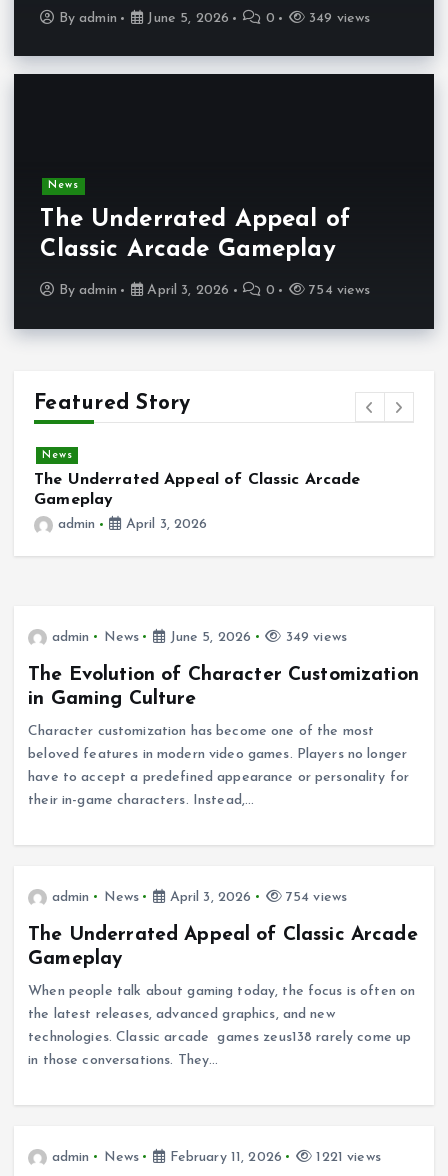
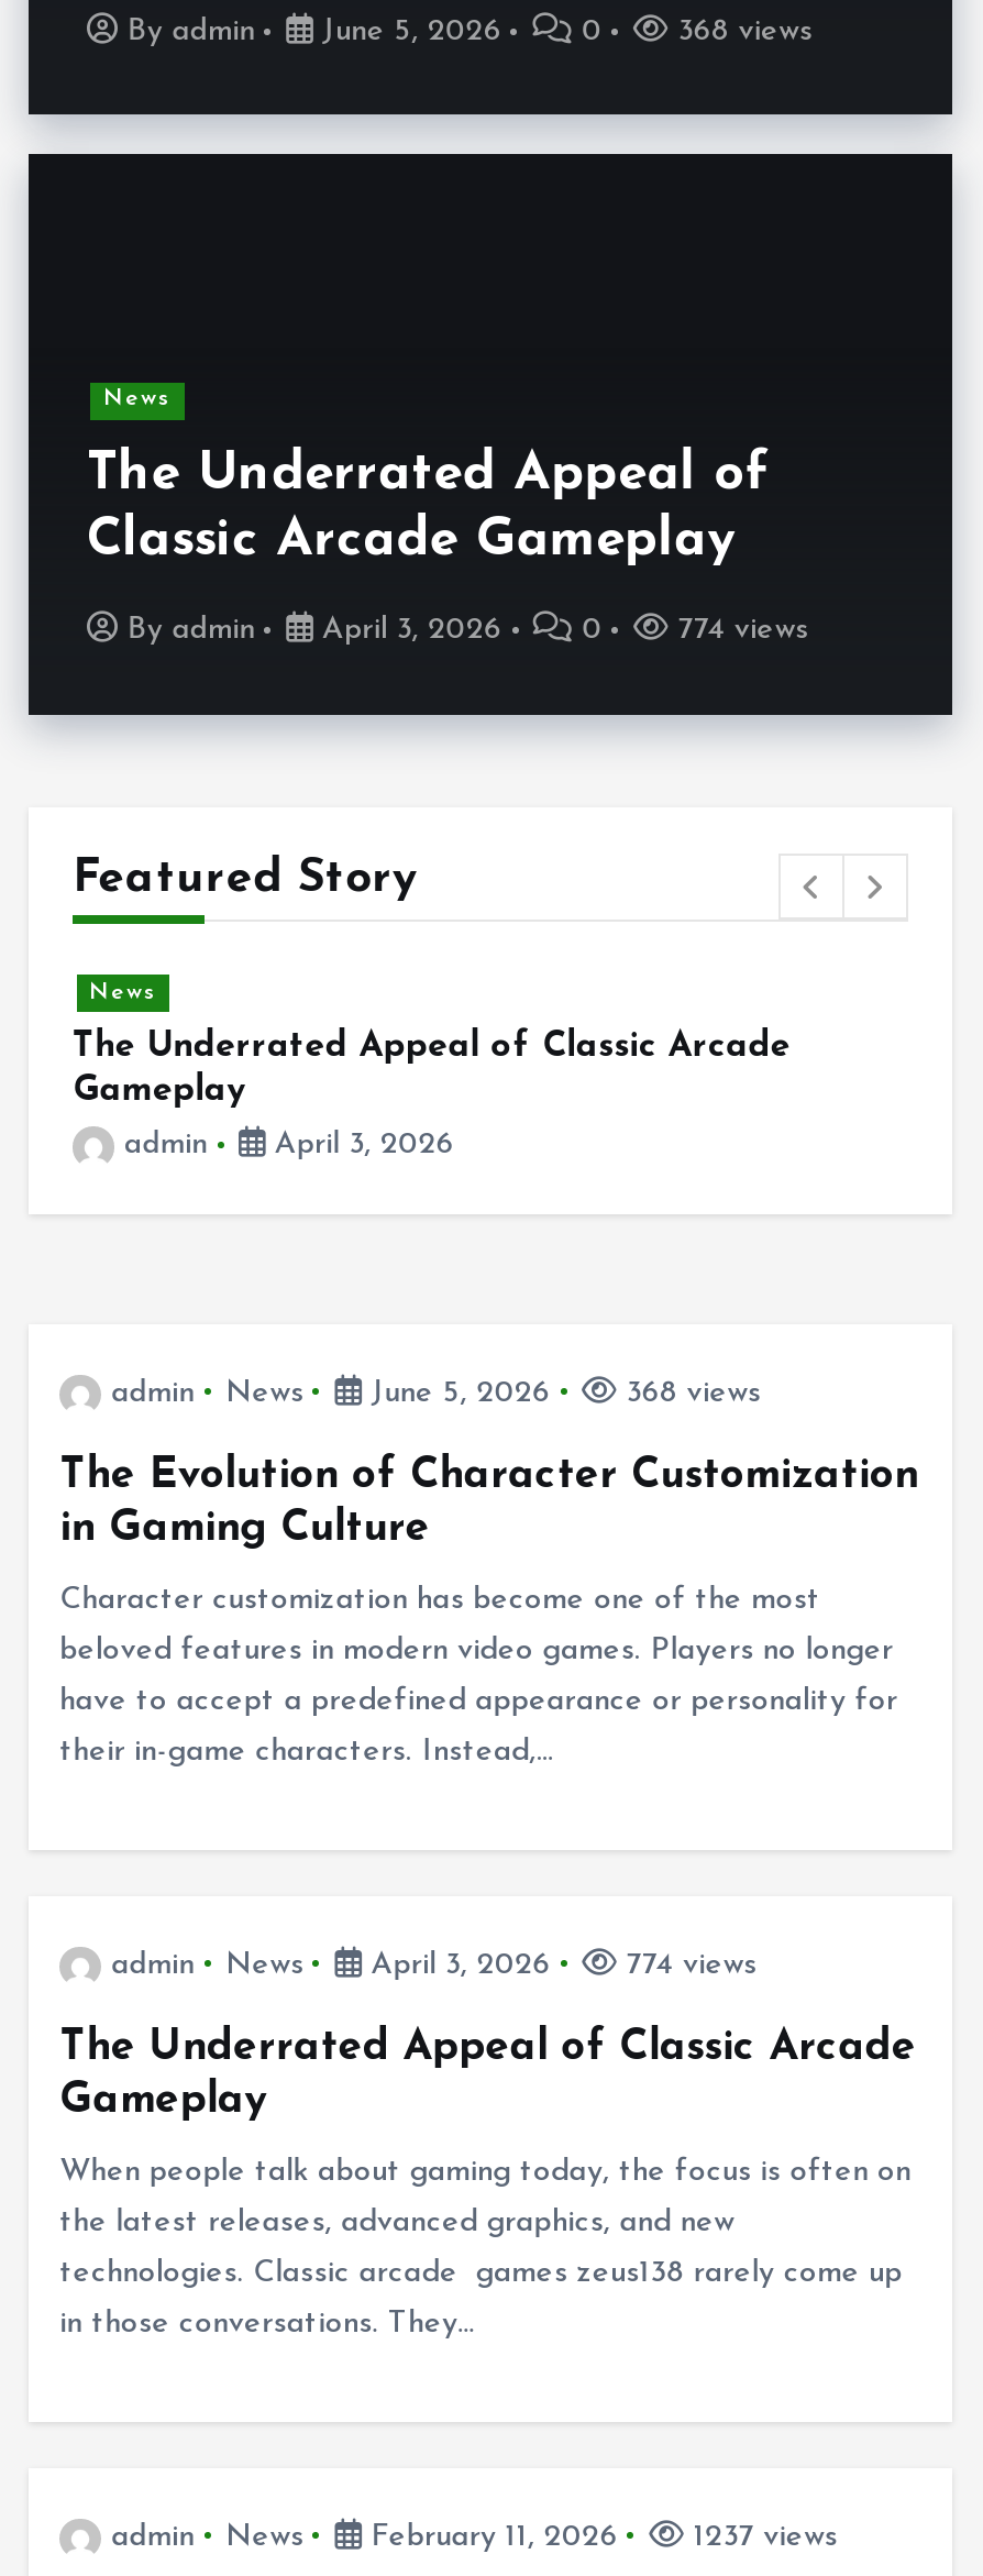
[305,11,370,26] 349 views -> [669,15,813,48] 368 views
[305,283,371,298] 754 views -> [669,614,808,647] 774 views
[282,630,347,645] 349 views -> [617,1376,761,1409] 368 views
[282,890,347,905] 754 views -> [617,1948,757,1981] 774 views
[312,1150,381,1165] 1221 views -> [685,2520,838,2553] 1237 views

